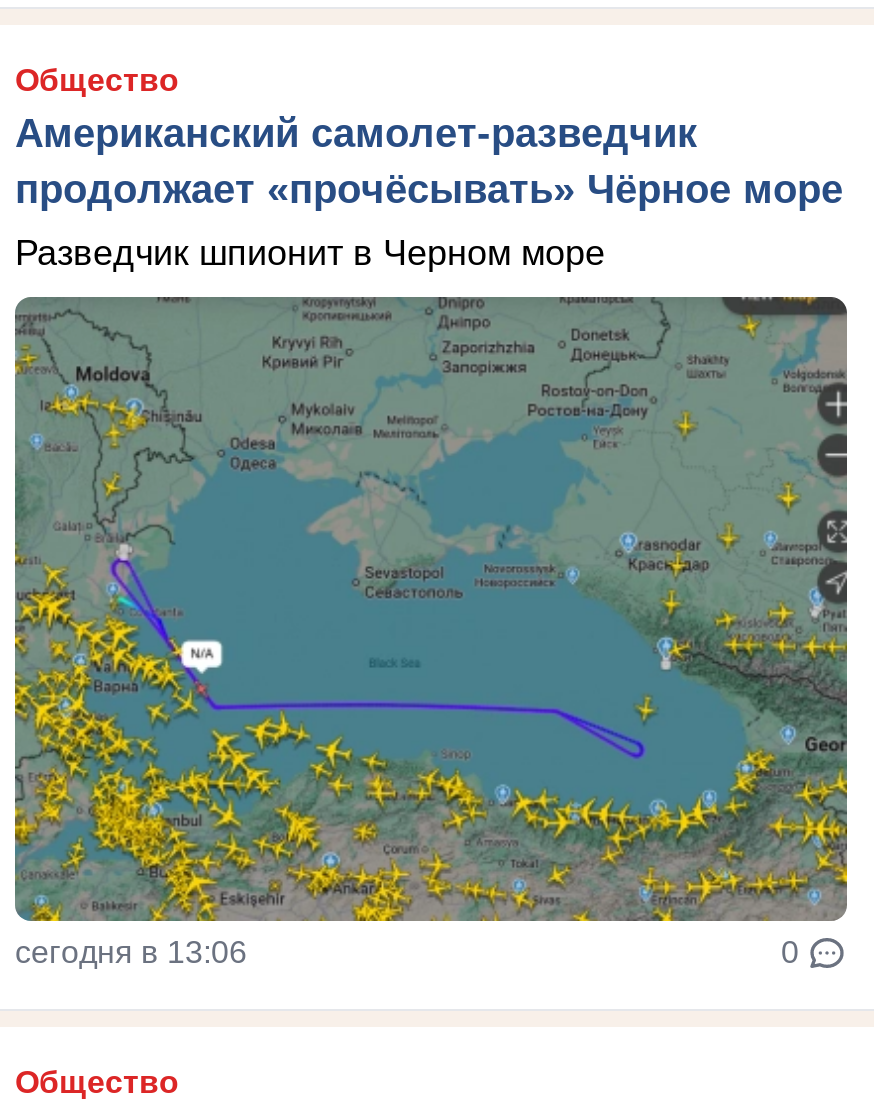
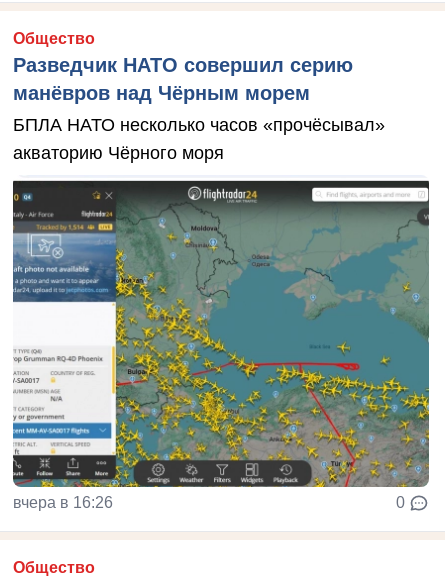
[15,111,843,211] Американский самолет-разведчик | продолжает «прочёсывать» Чёрное море -> [13,54,353,104] Разведчик НАТО совершил серию | манёвров над Чёрным морем
[15,233,605,273] Разведчик шпионит в Черном море -> [13,115,385,163] БПЛА НАТО несколько часов «прочёсывал» | акваторию Чёрного моря
[13,295,847,969] [image] | сегодня в 13:06 -> [12,175,429,511] [image] | вчера в 16:26

